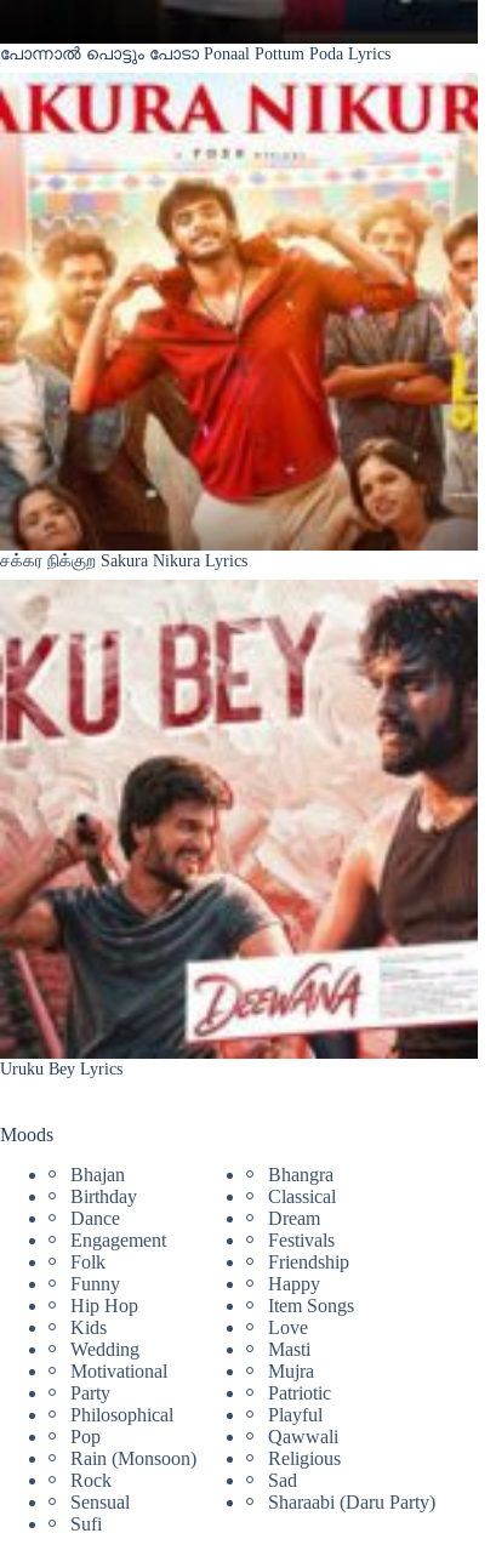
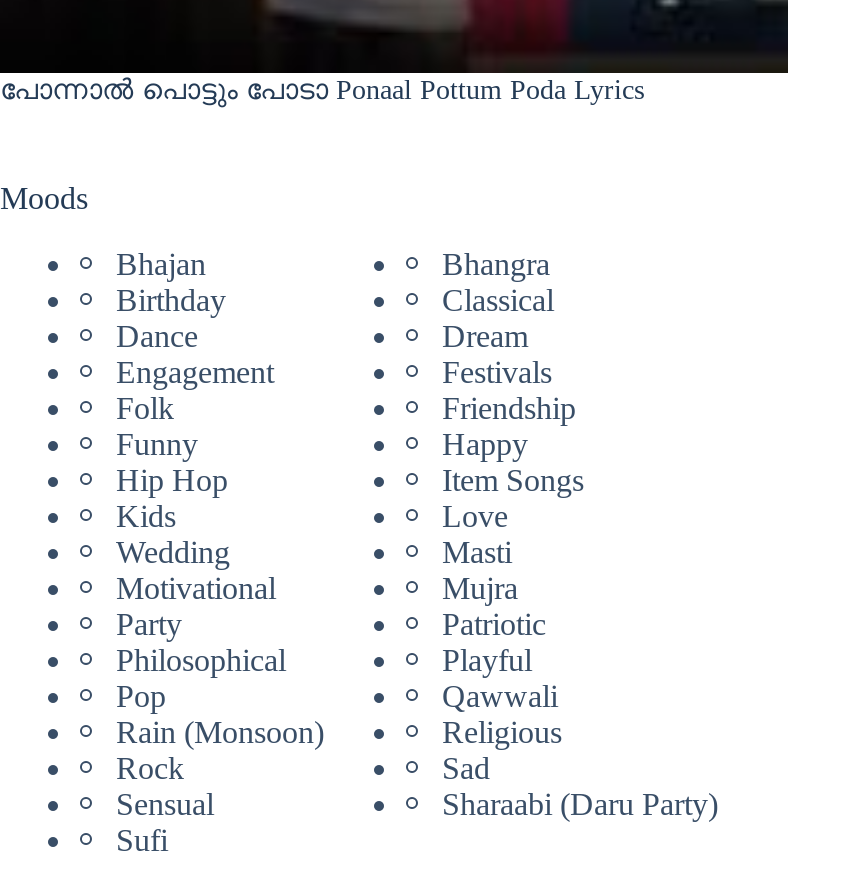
[0,73,479,570] [image] | சக்கர நிக்குற Sakura Nikura Lyrics -> none
[0,580,479,1078] [image] | Uruku Bey Lyrics -> none

